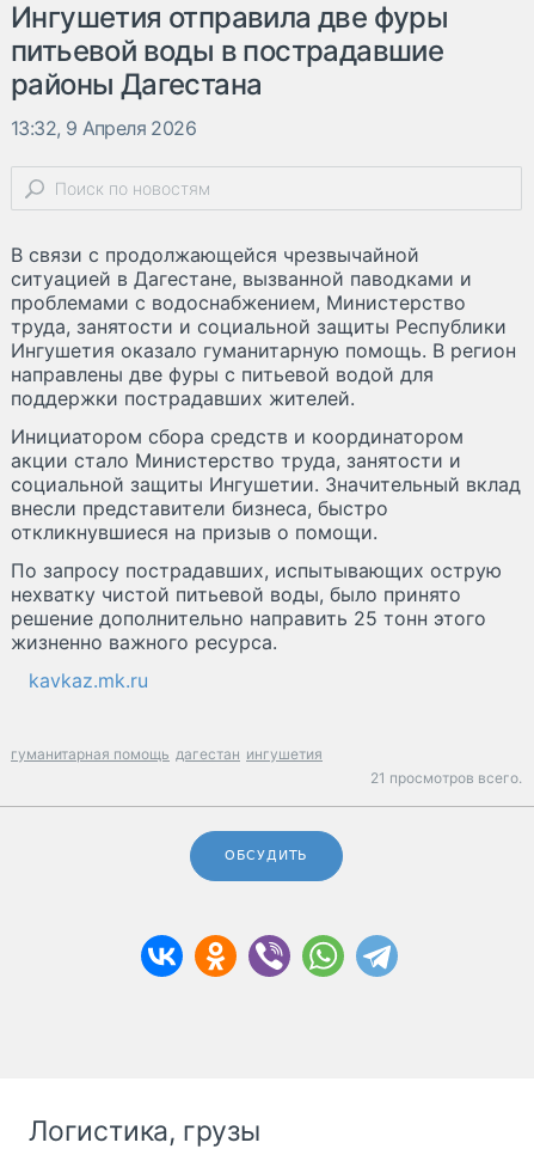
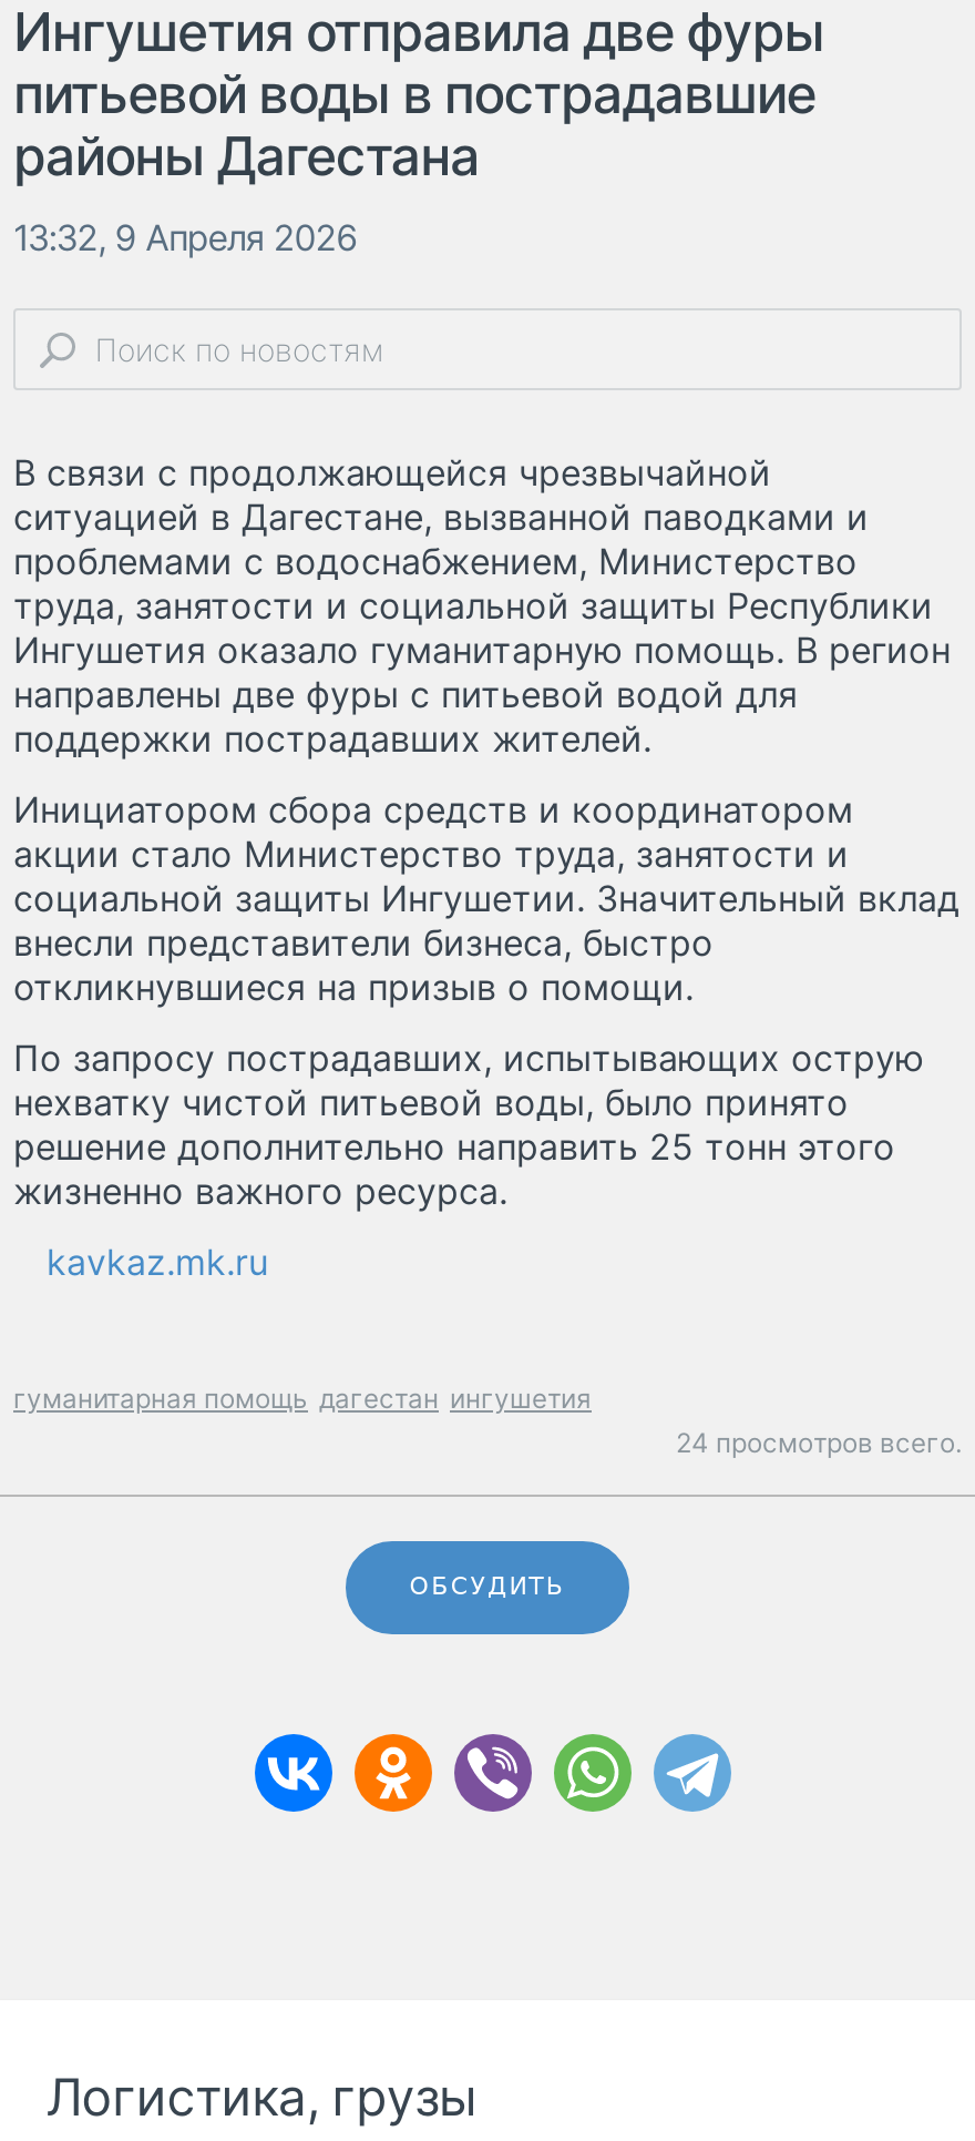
[370,769,522,787] 21 просмотров всего. -> [676,1426,962,1459] 24 просмотров всего.

